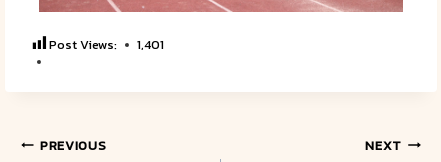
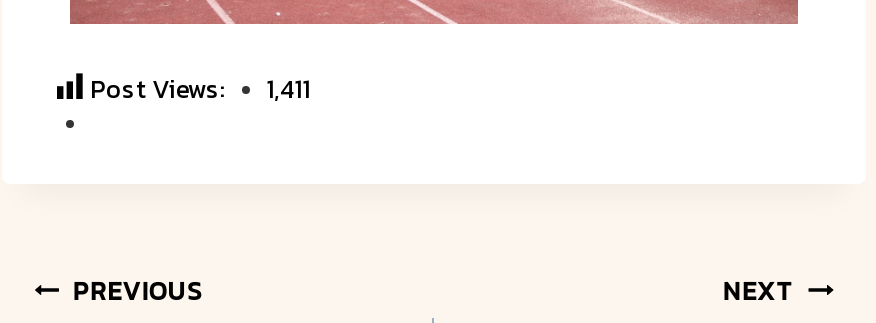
[49,35,164,54] Post Views: 1,401 -> [90,70,310,108] Post Views: 1,411

